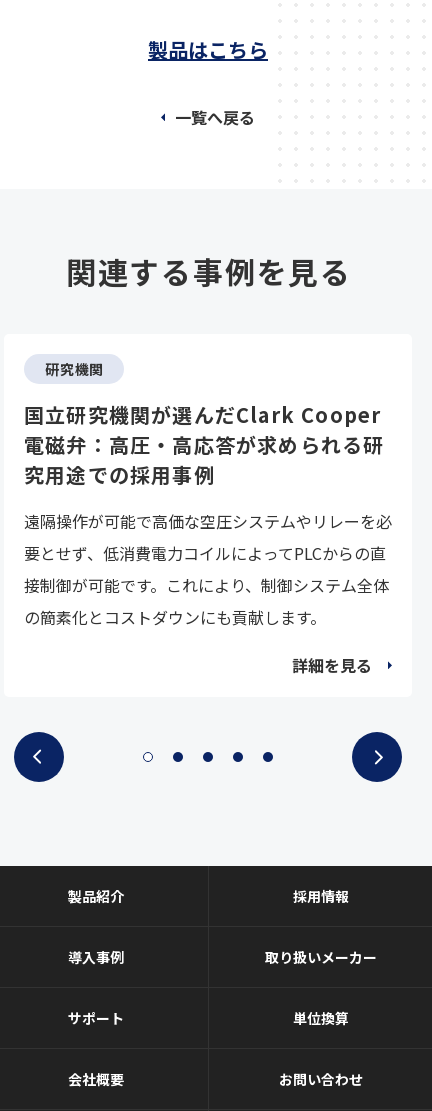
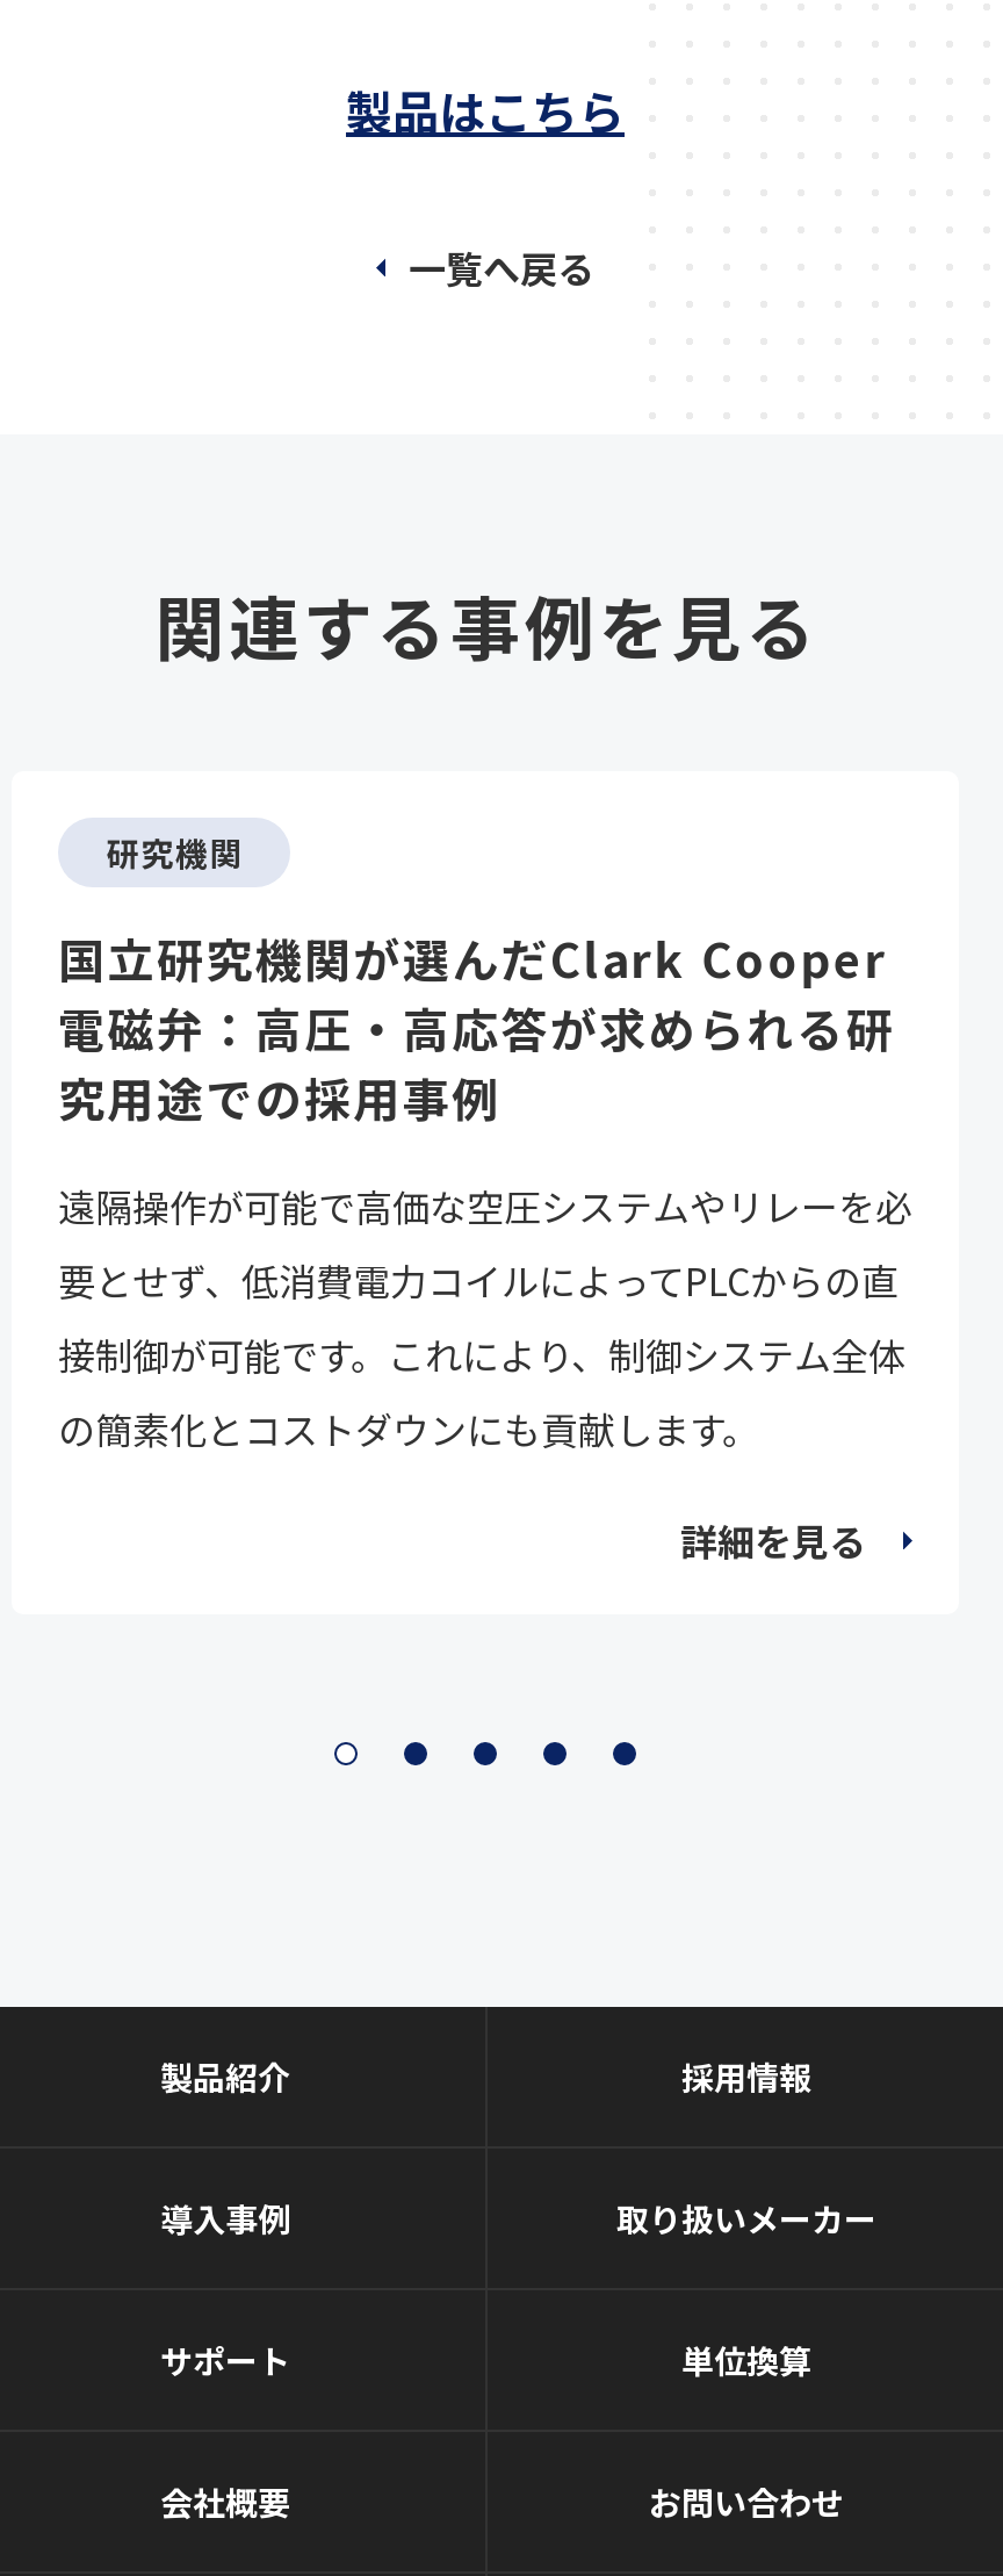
[13,731,65,783] [image] -> none
[351,731,403,783] [image] -> none

